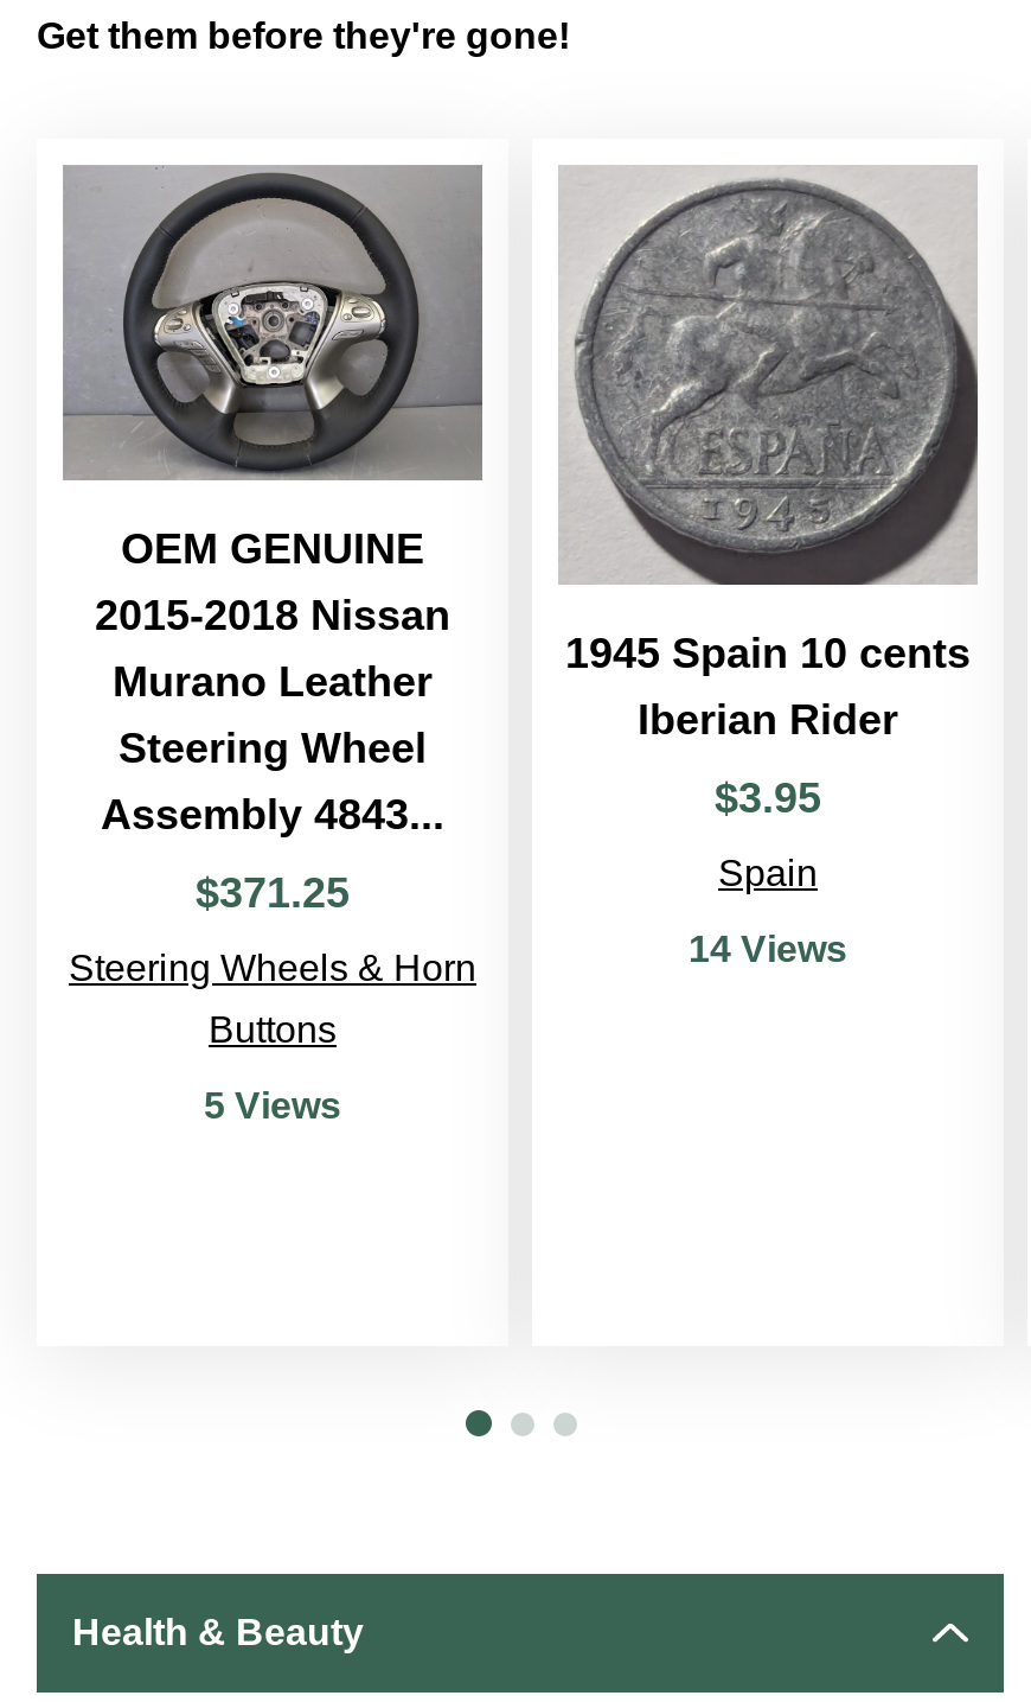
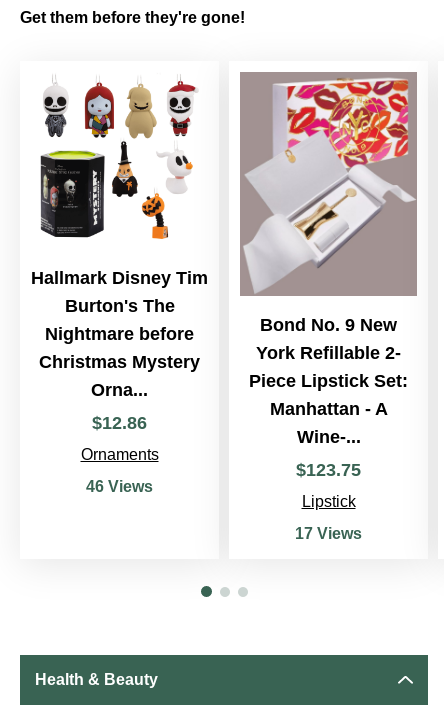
[60,164,485,1125] [image] | OEM GENUINE | 2015-2018 Nissan | Murano Leather | Steering Wheel | Assembly 4843... | $371.25 | Steering Wheels & Horn | Buttons | 5 Views -> [31,72,208,495] [image] | Hallmark Disney Tim | Burton's The | Nightmare before | Christmas Mystery | Orna... | $12.86 | Ornaments | 46 Views
[558,168,978,612] [image] -> [240,72,417,249] [image]
[565,629,971,968] 1945 Spain 10 cents | Iberian Rider | $3.95 | Spain | 14 Views -> [249,315,408,542] Bond No. 9 New | York Refillable 2- | Piece Lipstick Set: | Manhattan - A | Wine-... | $123.75 | Lipstick | 17 Views

